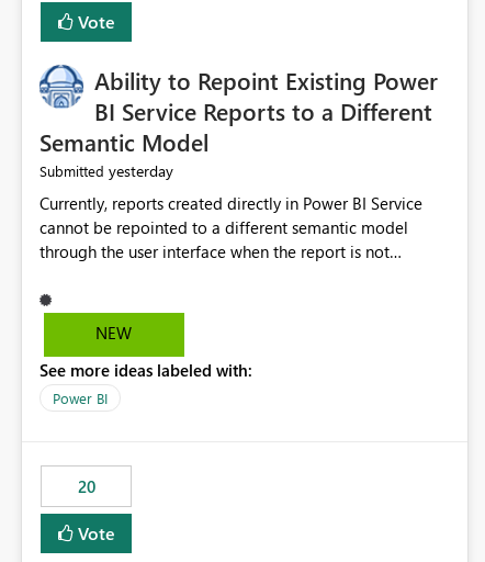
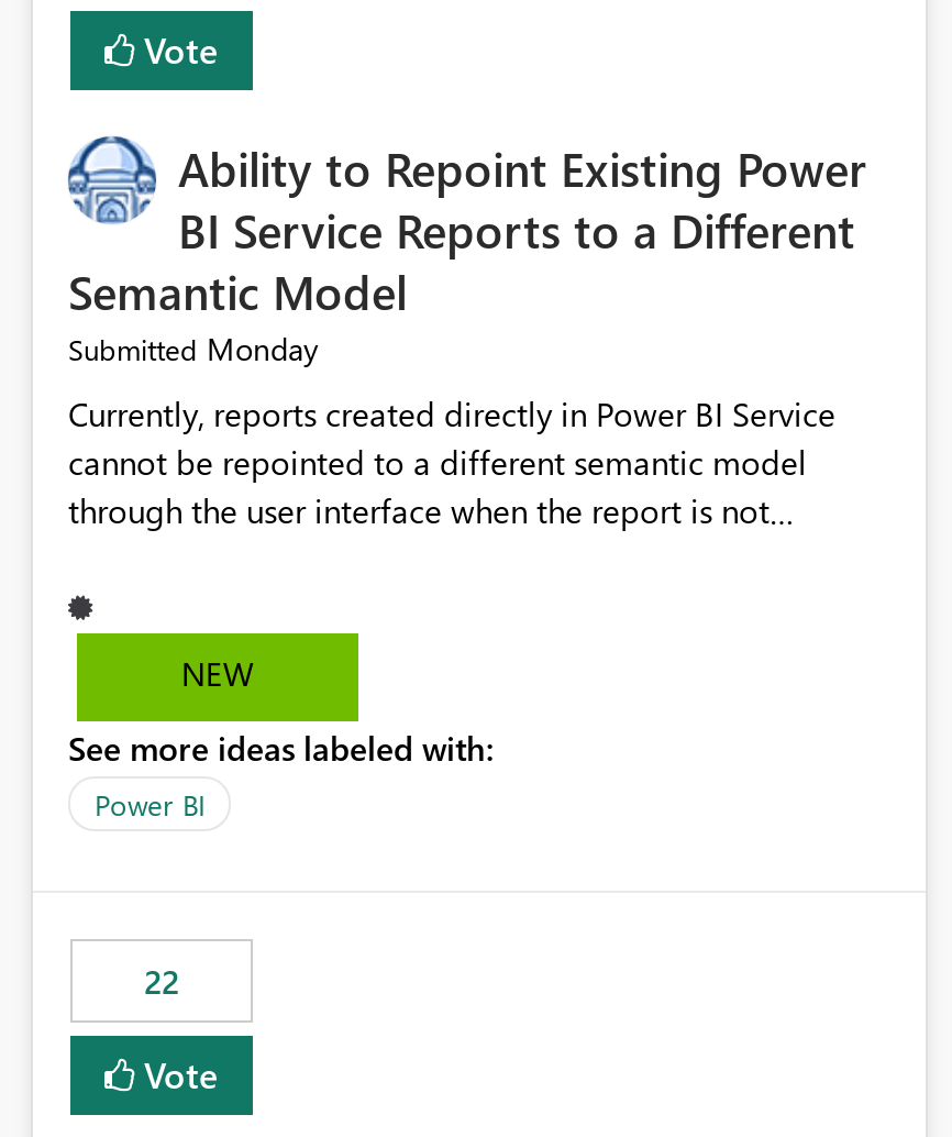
[40,161,173,182] Submitted yesterday -> [68,329,319,370] Submitted Monday
[77,476,95,498] 20 -> [144,960,179,1004] 22

